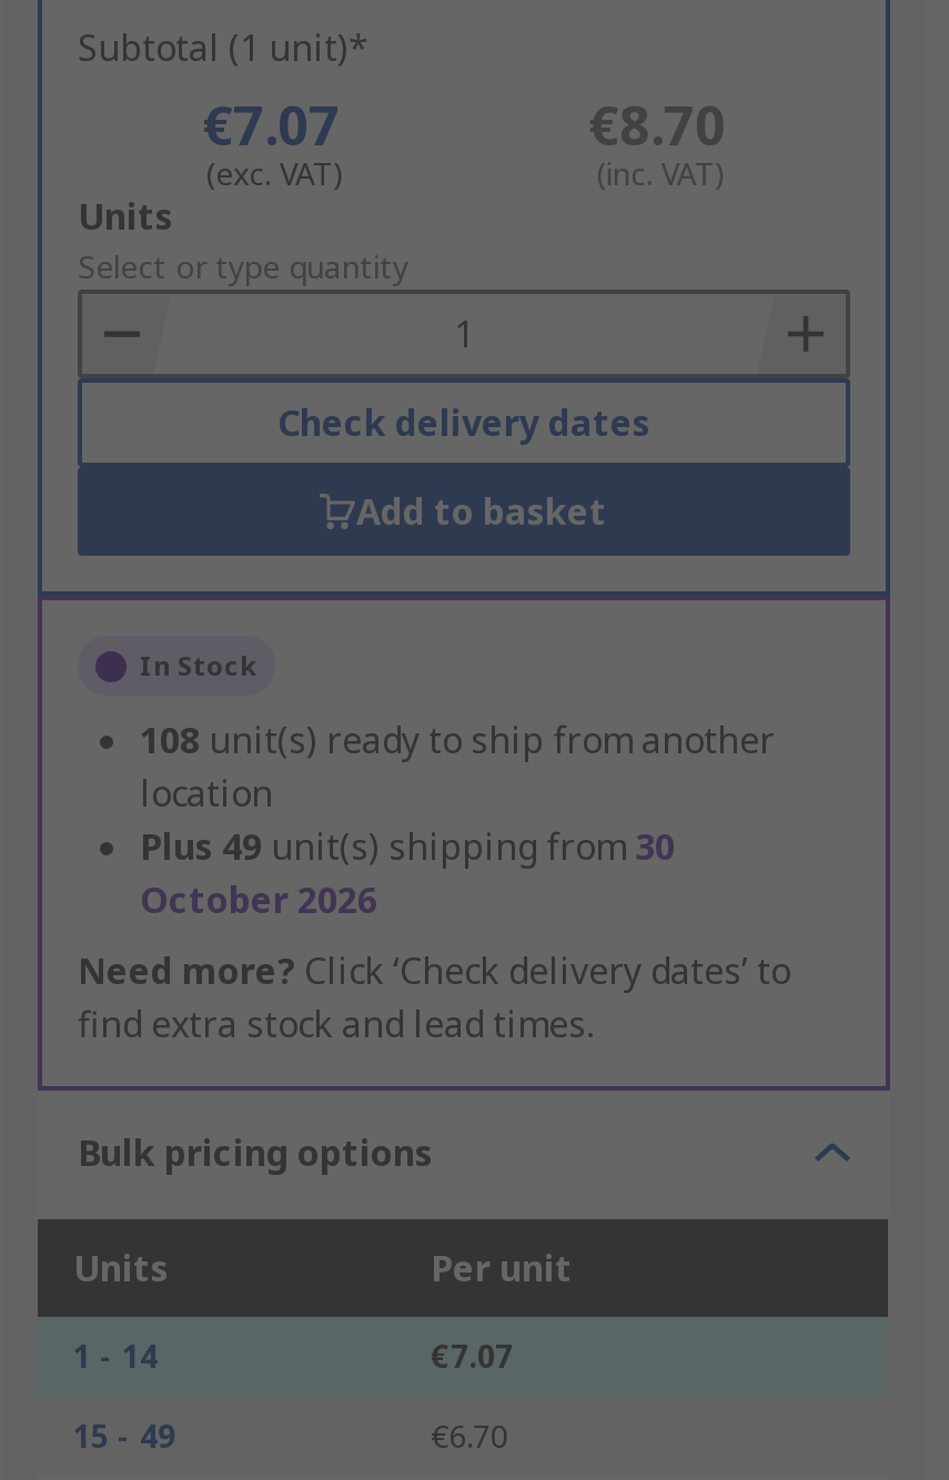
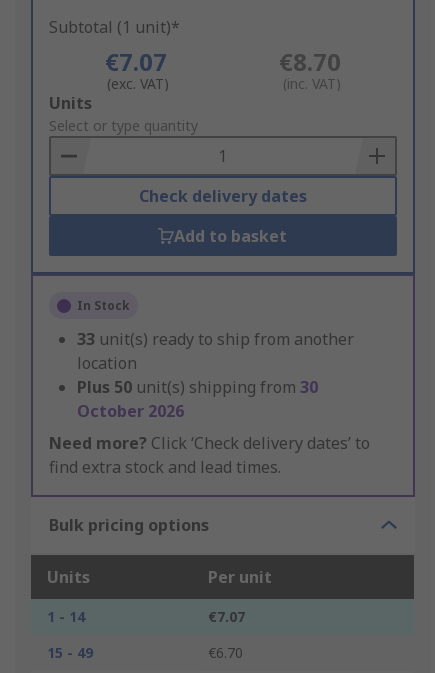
[140,717,775,766] 108 unit(s) ready to ship from another -> [77,328,354,350] 33 unit(s) ready to ship from another
[140,823,675,872] Plus 49 unit(s) shipping from 30 -> [77,376,318,398] Plus 50 unit(s) shipping from 30

